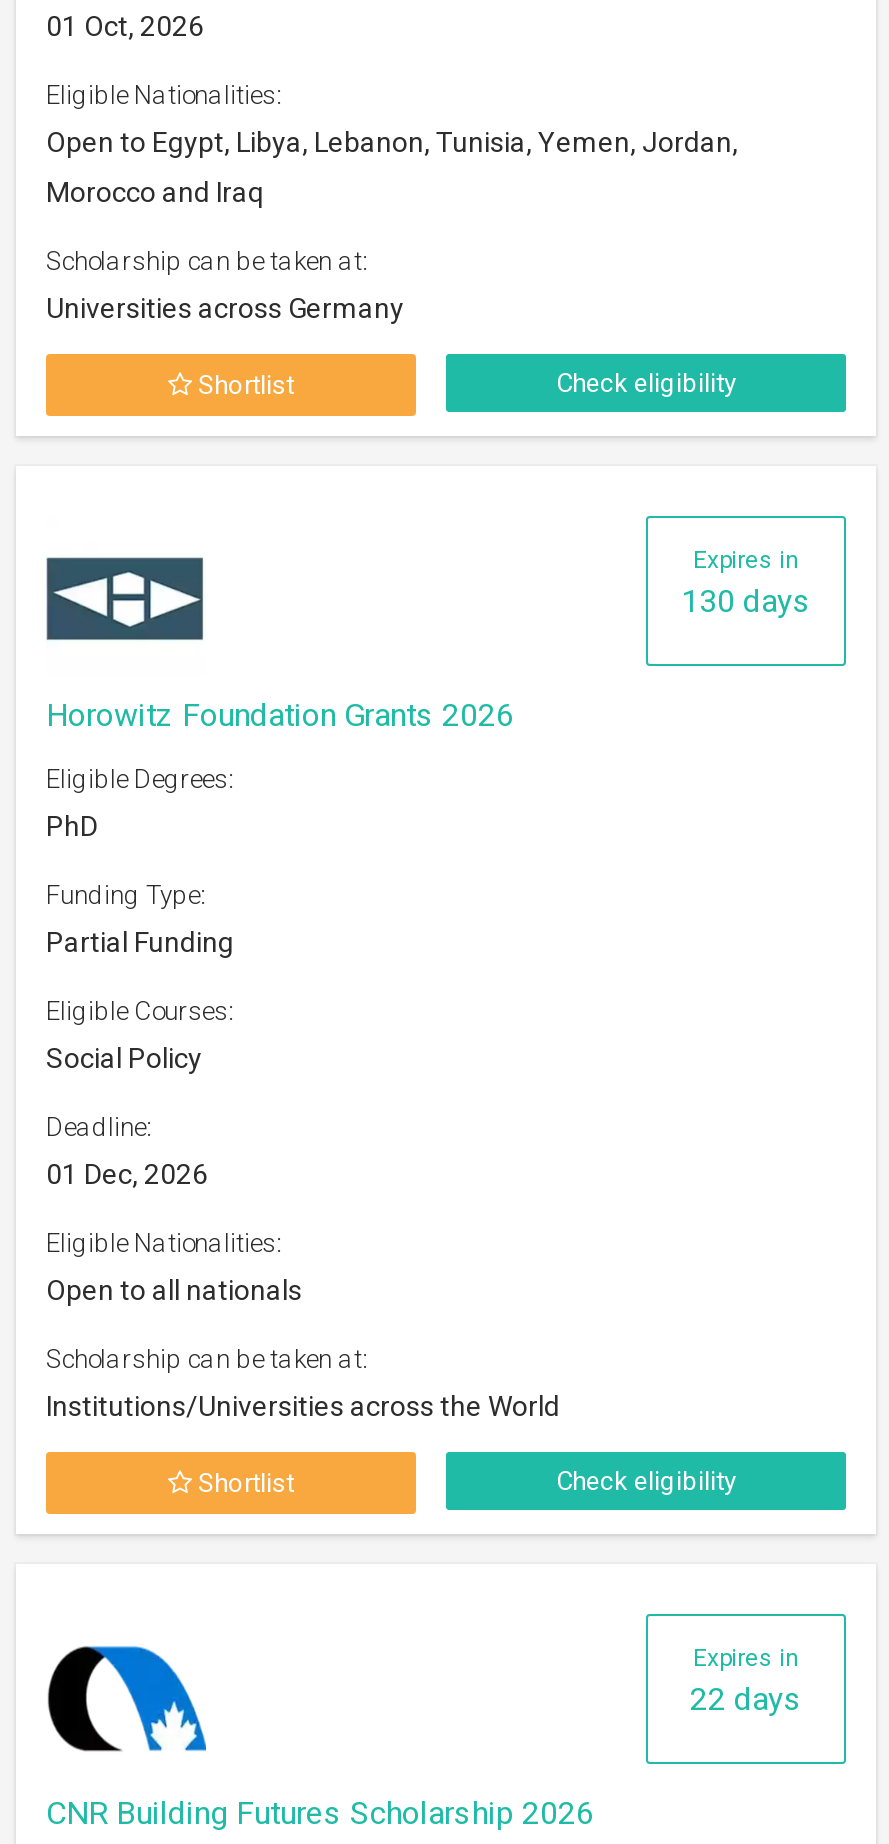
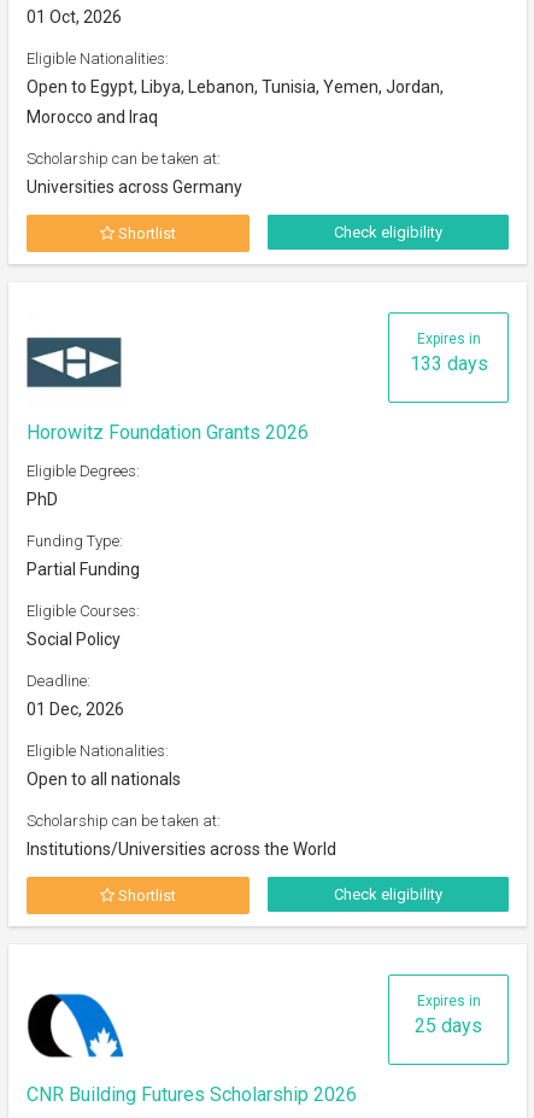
[681,582,811,620] 130 days -> [409,352,488,375] 133 days
[690,1680,802,1718] 22 days -> [415,1014,482,1037] 25 days

